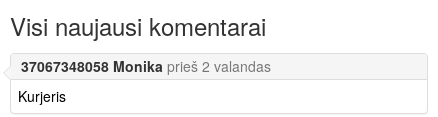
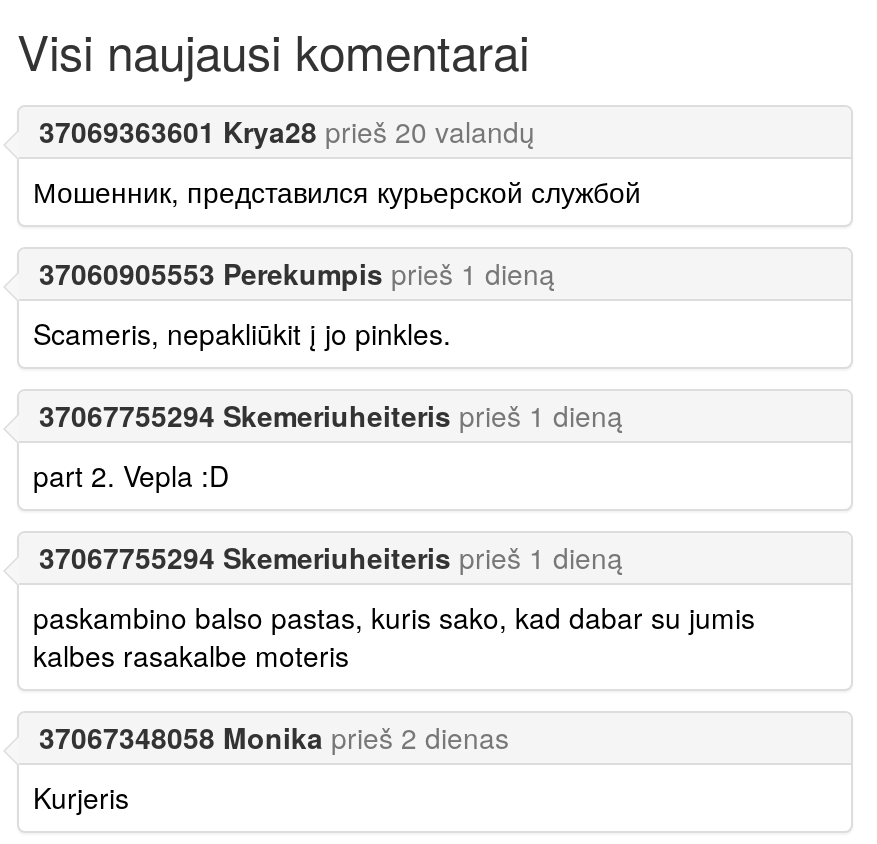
[21,55,271,75] 37067348058 Monika prieš 2 valandas -> [33,110,755,756] 37069363601 Krya28 prieš 20 valandų | Мошенник, представился курьерской службой | 37060905553 Perekumpis prieš 1 dieną | Scameris, nepakliūkit į jo pinkles. | 37067755294 Skemeriuheiteris prieš 1 dieną | part 2. Vepla :D | 37067755294 Skemeriuheiteris prieš 1 dieną | paskambino balso pastas, kuris sako, kad dabar su jumis | kalbes rasakalbe moteris | 37067348058 Monika prieš 2 dienas

